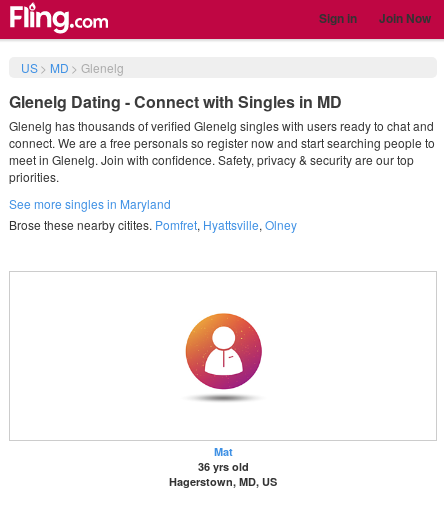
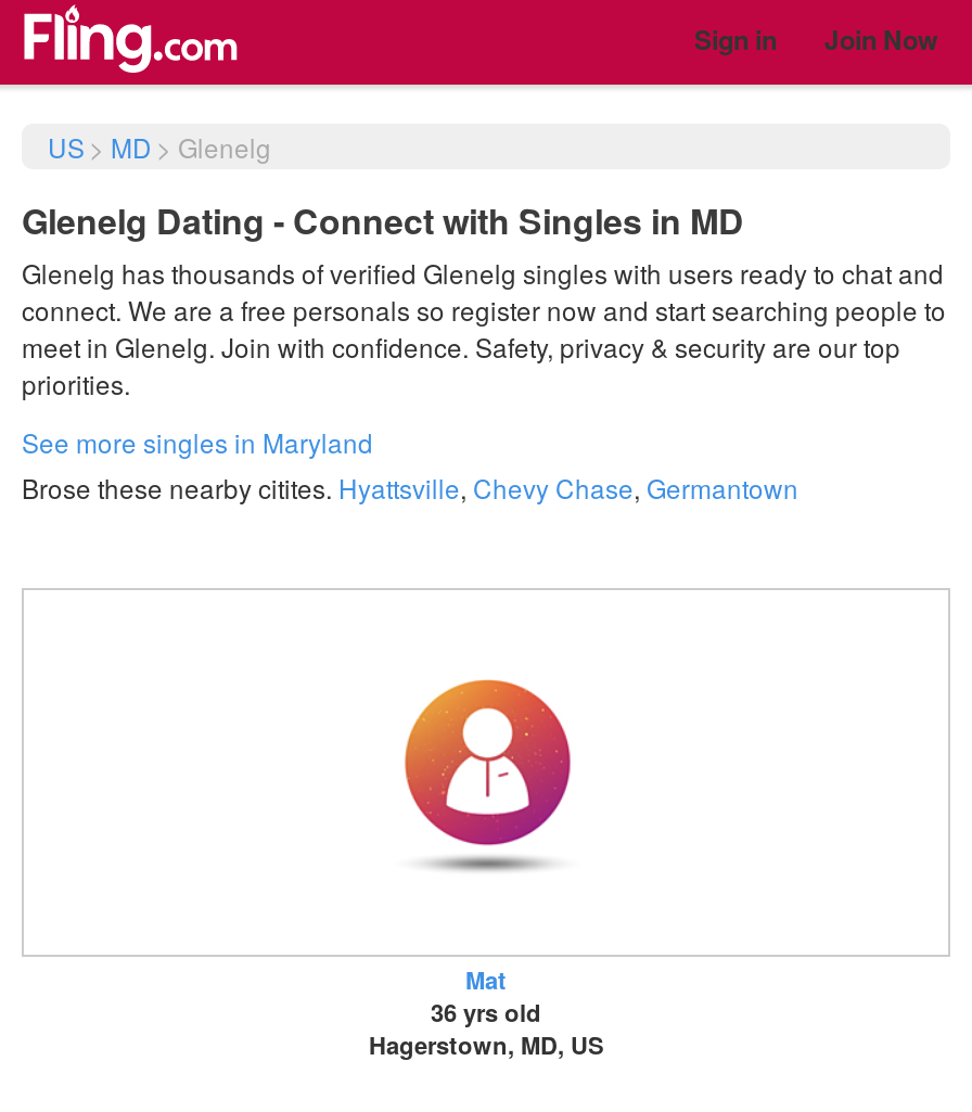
[9,216,297,233] Brose these nearby citites. Pomfret, Hyattsville, Olney -> [22,469,798,506] Brose these nearby citites. Hyattsville, Chevy Chase, Germantown

